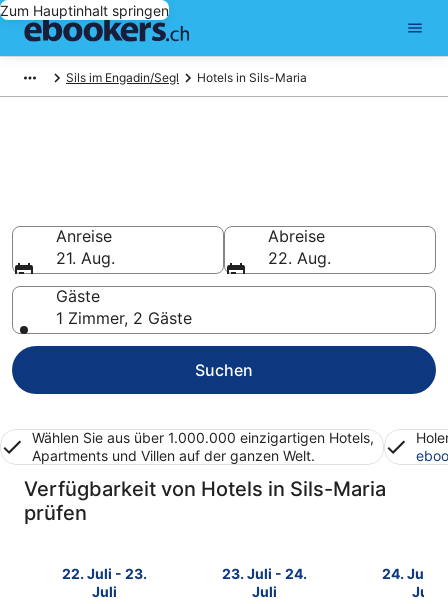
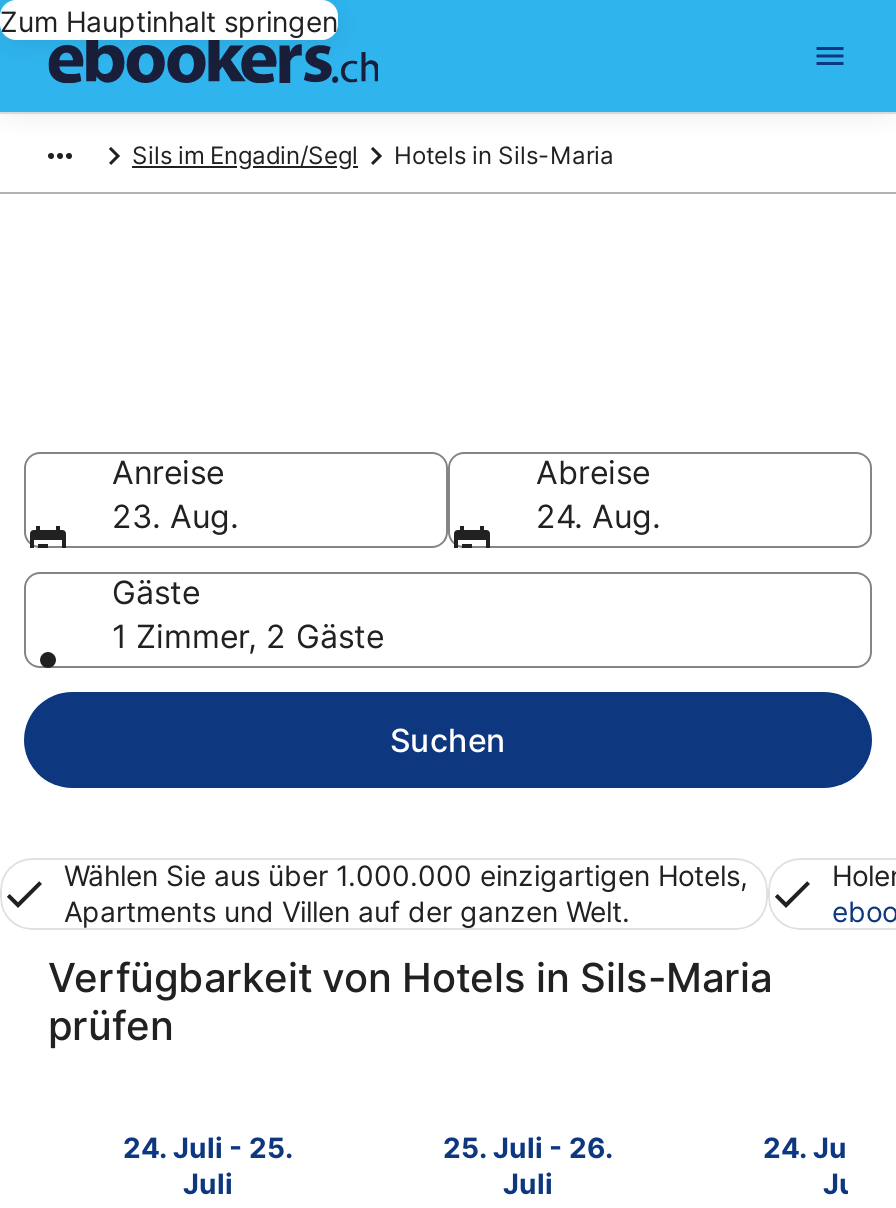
[56,248,115,268] 21. Aug. -> [112,496,238,536] 23. Aug.
[268,248,331,268] 22. Aug. -> [536,496,660,536] 24. Aug.
[61,565,146,582] 22. Juli - 23. -> [123,1130,293,1164] 24. Juli - 25.
[221,565,306,582] 23. Juli - 24. -> [443,1130,613,1164] 25. Juli - 26.

